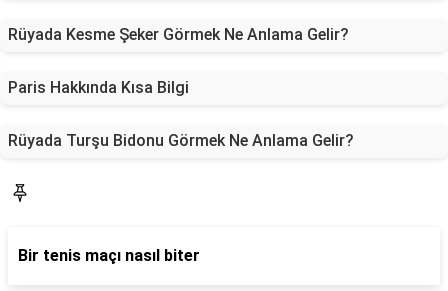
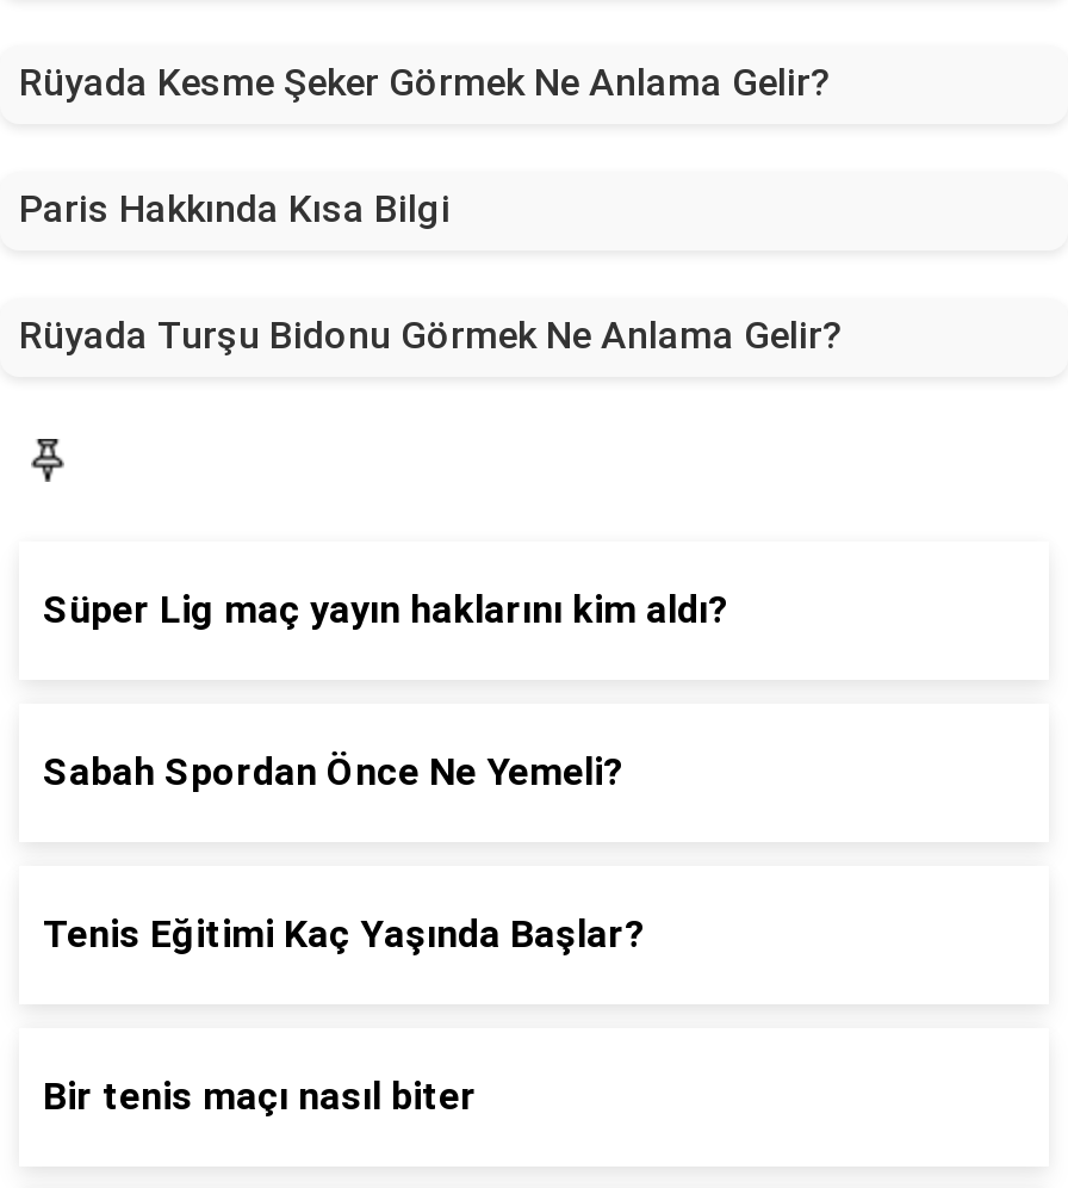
none -> [43,587,729,632] Süper Lig maç yayın haklarını kim aldı?
none -> [43,749,625,794] Sabah Spordan Önce Ne Yemeli?
none -> [43,911,646,957] Tenis Eğitimi Kaç Yaşında Başlar?

